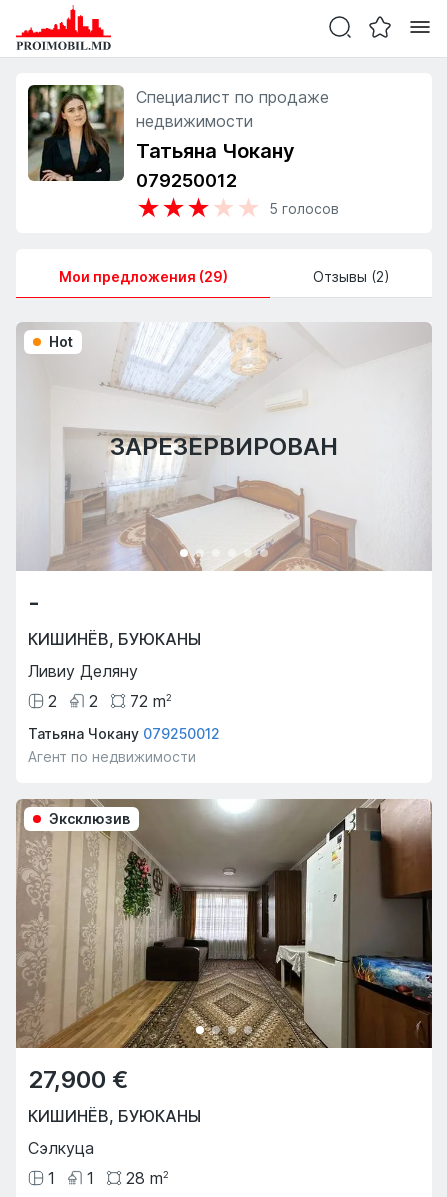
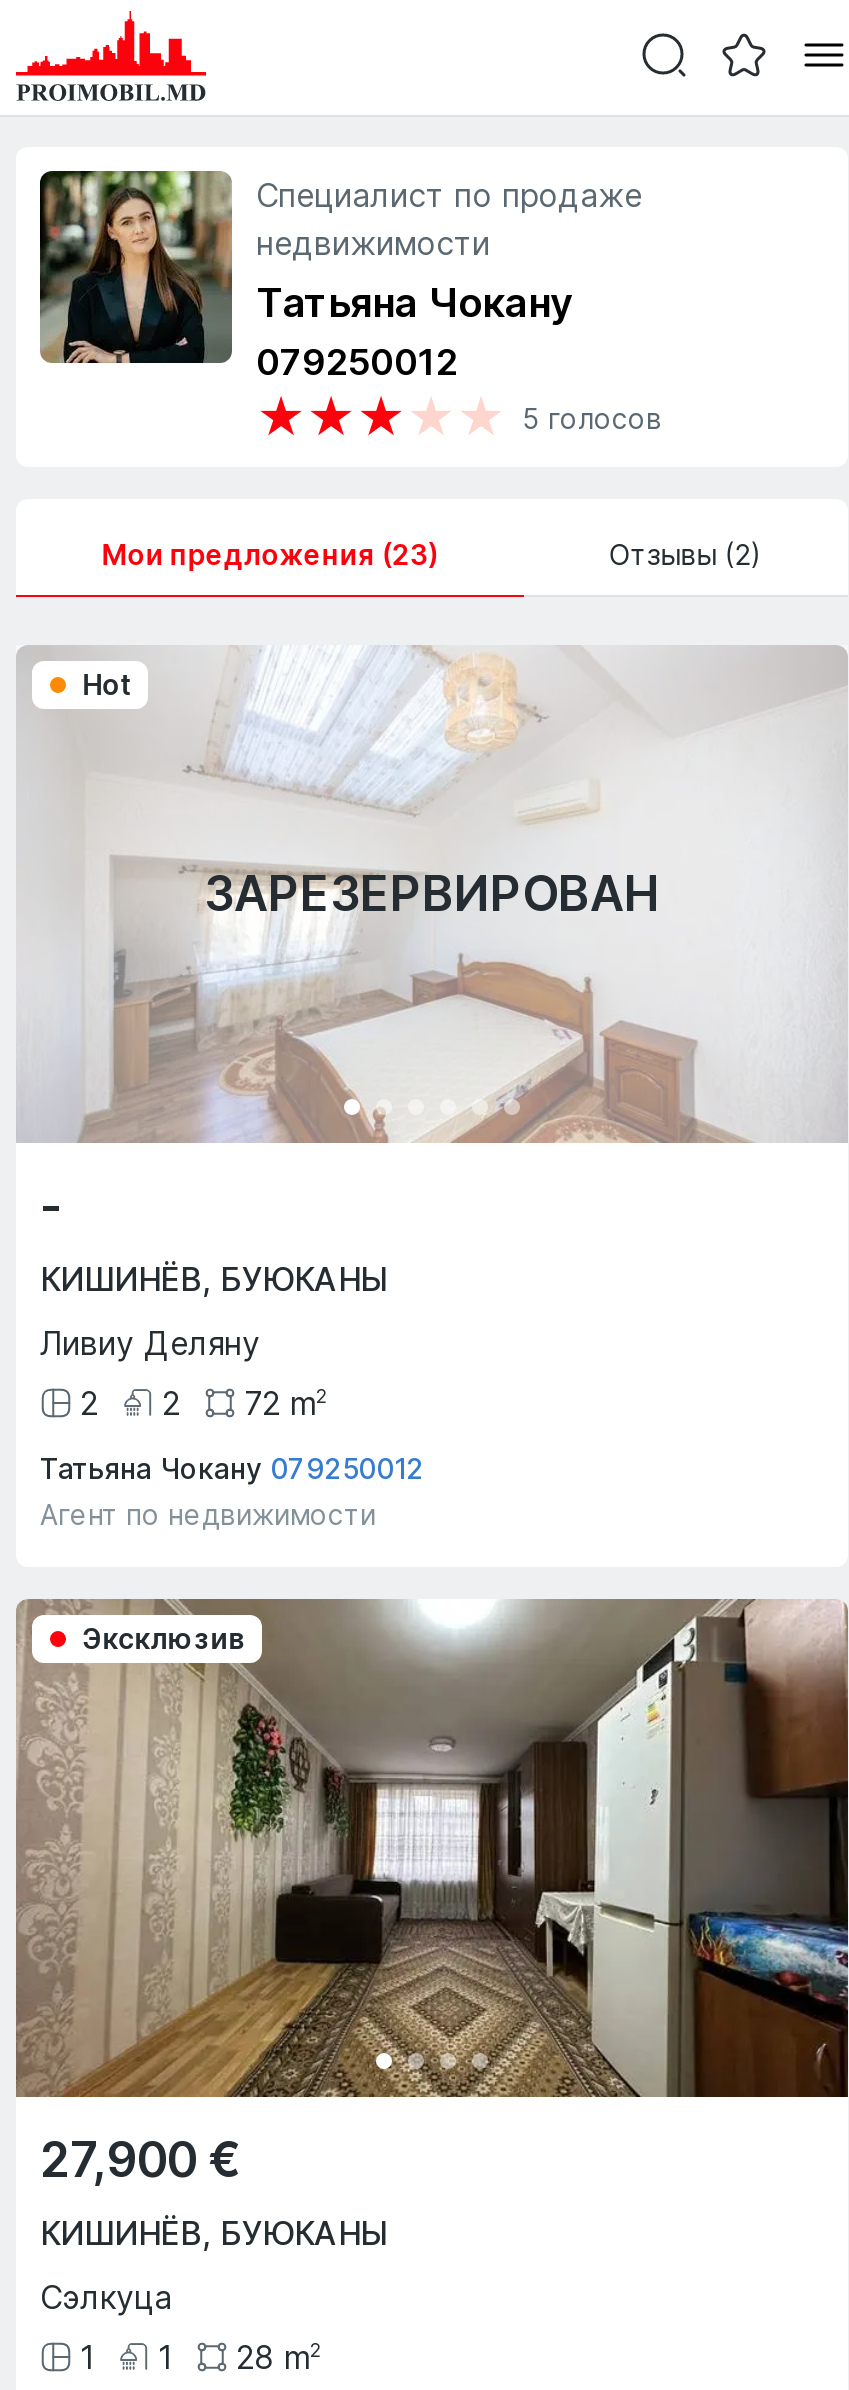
[58,268,227,285] Мои предложения (29) -> [102,537,438,571] Мои предложения (23)

